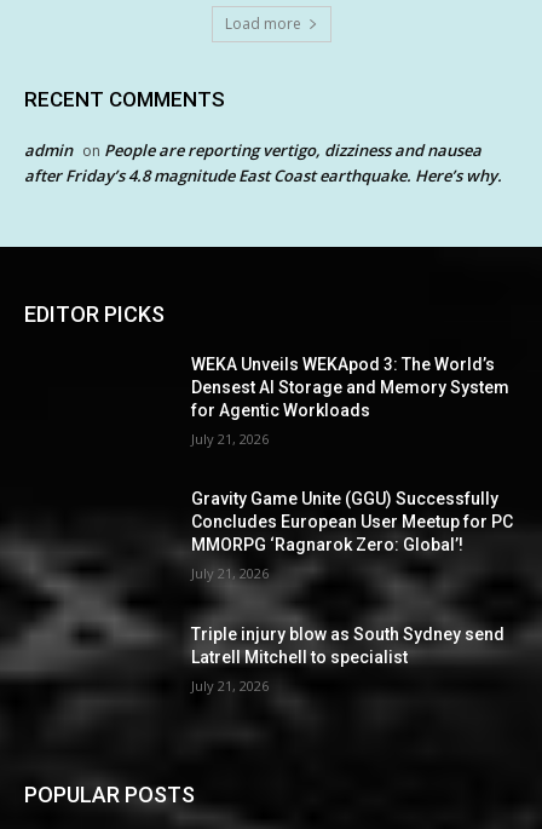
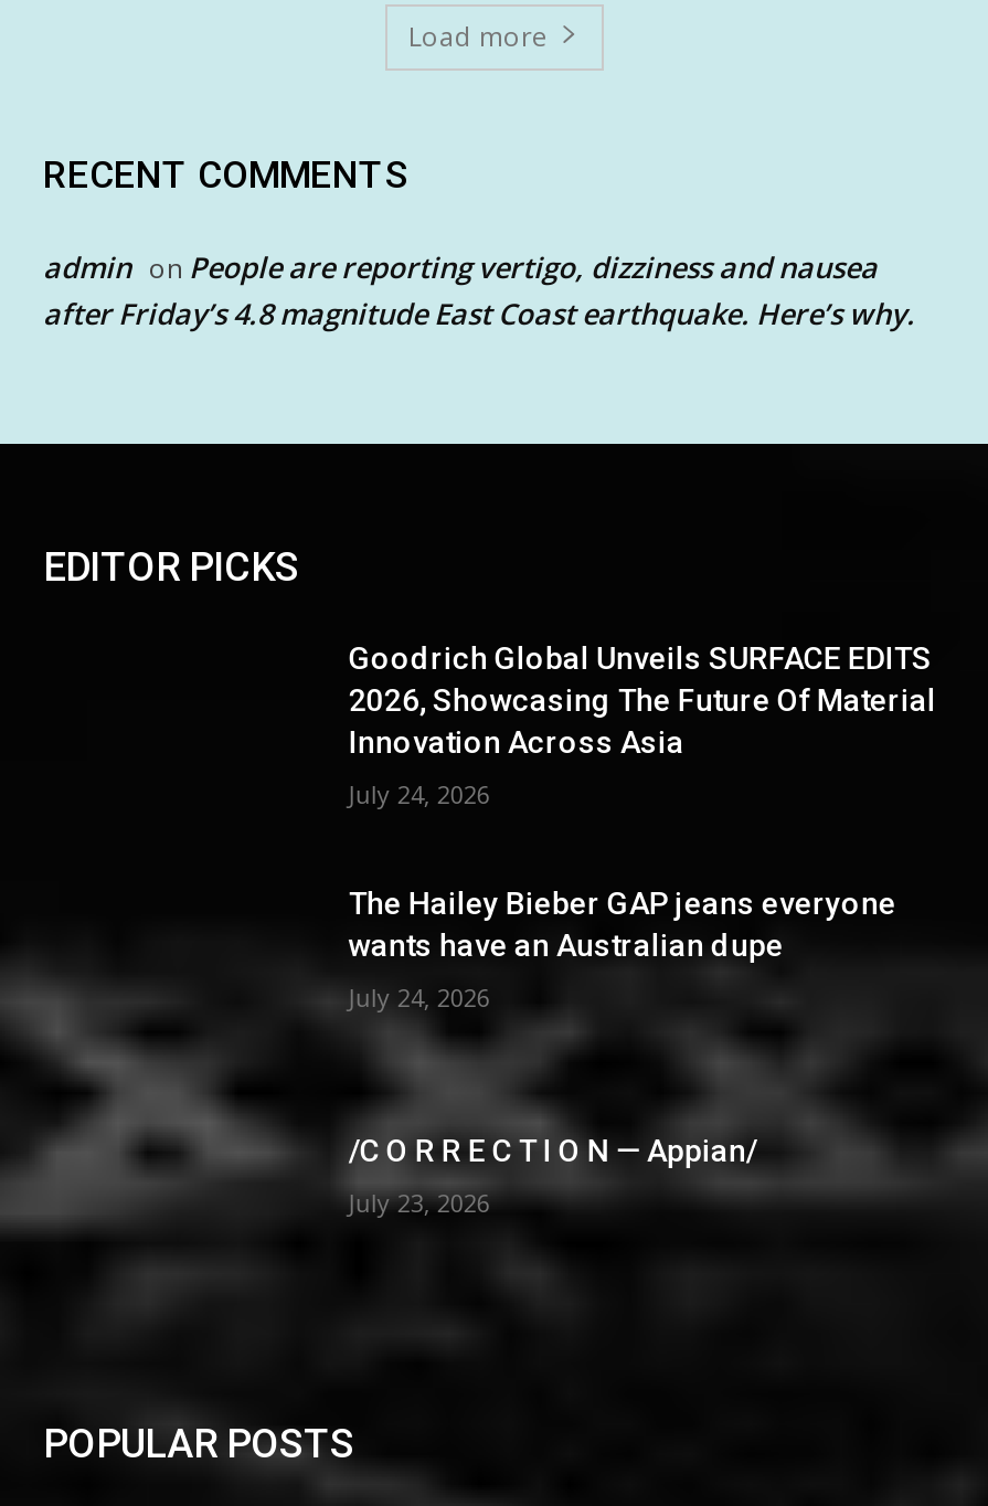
[192,354,510,420] WEKA Unveils WEKApod 3: The World’s | Densest AI Storage and Memory System | for Agentic Workloads -> [349,640,936,759] Goodrich Global Unveils SURFACE EDITS | 2026, Showcasing The Future Of Material | Innovation Across Asia
[192,429,269,448] July 21, 2026 -> [349,777,490,810] July 24, 2026
[192,490,513,555] Gravity Game Unite (GGU) Successfully | Concludes European User Meetup for PC | MMORPG ‘Ragnarok Zero: Global’! -> [349,887,896,964] The Hailey Bieber GAP jeans everyone | wants have an Australian dupe
[192,565,269,583] July 21, 2026 -> [349,982,490,1015] July 24, 2026
[192,625,505,667] Triple injury blow as South Sydney send | Latrell Mitchell to specialist -> [349,1133,757,1169] /C O R R E C T I O N — Appian/
[192,677,269,695] July 21, 2026 -> [349,1186,490,1219] July 23, 2026

